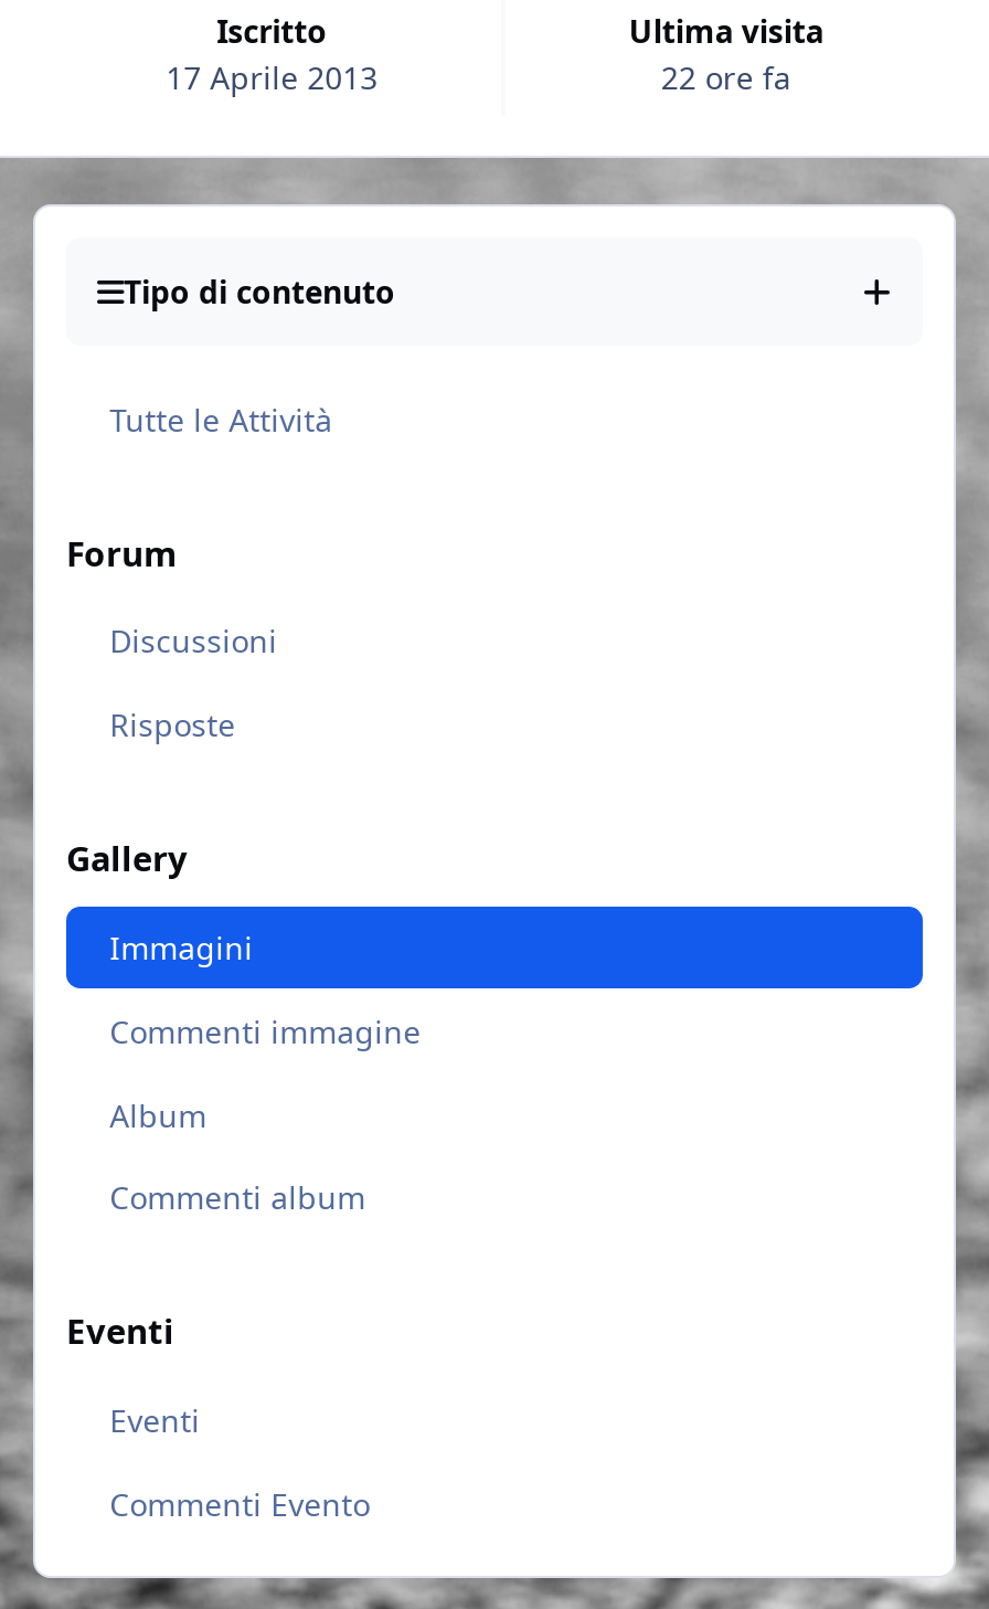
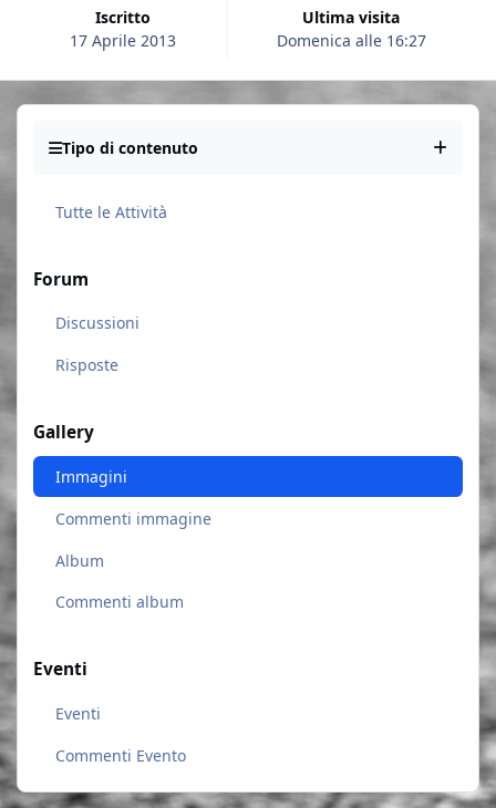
[661,56,791,98] 22 ore fa -> [276,30,426,51] Domenica alle 16:27

